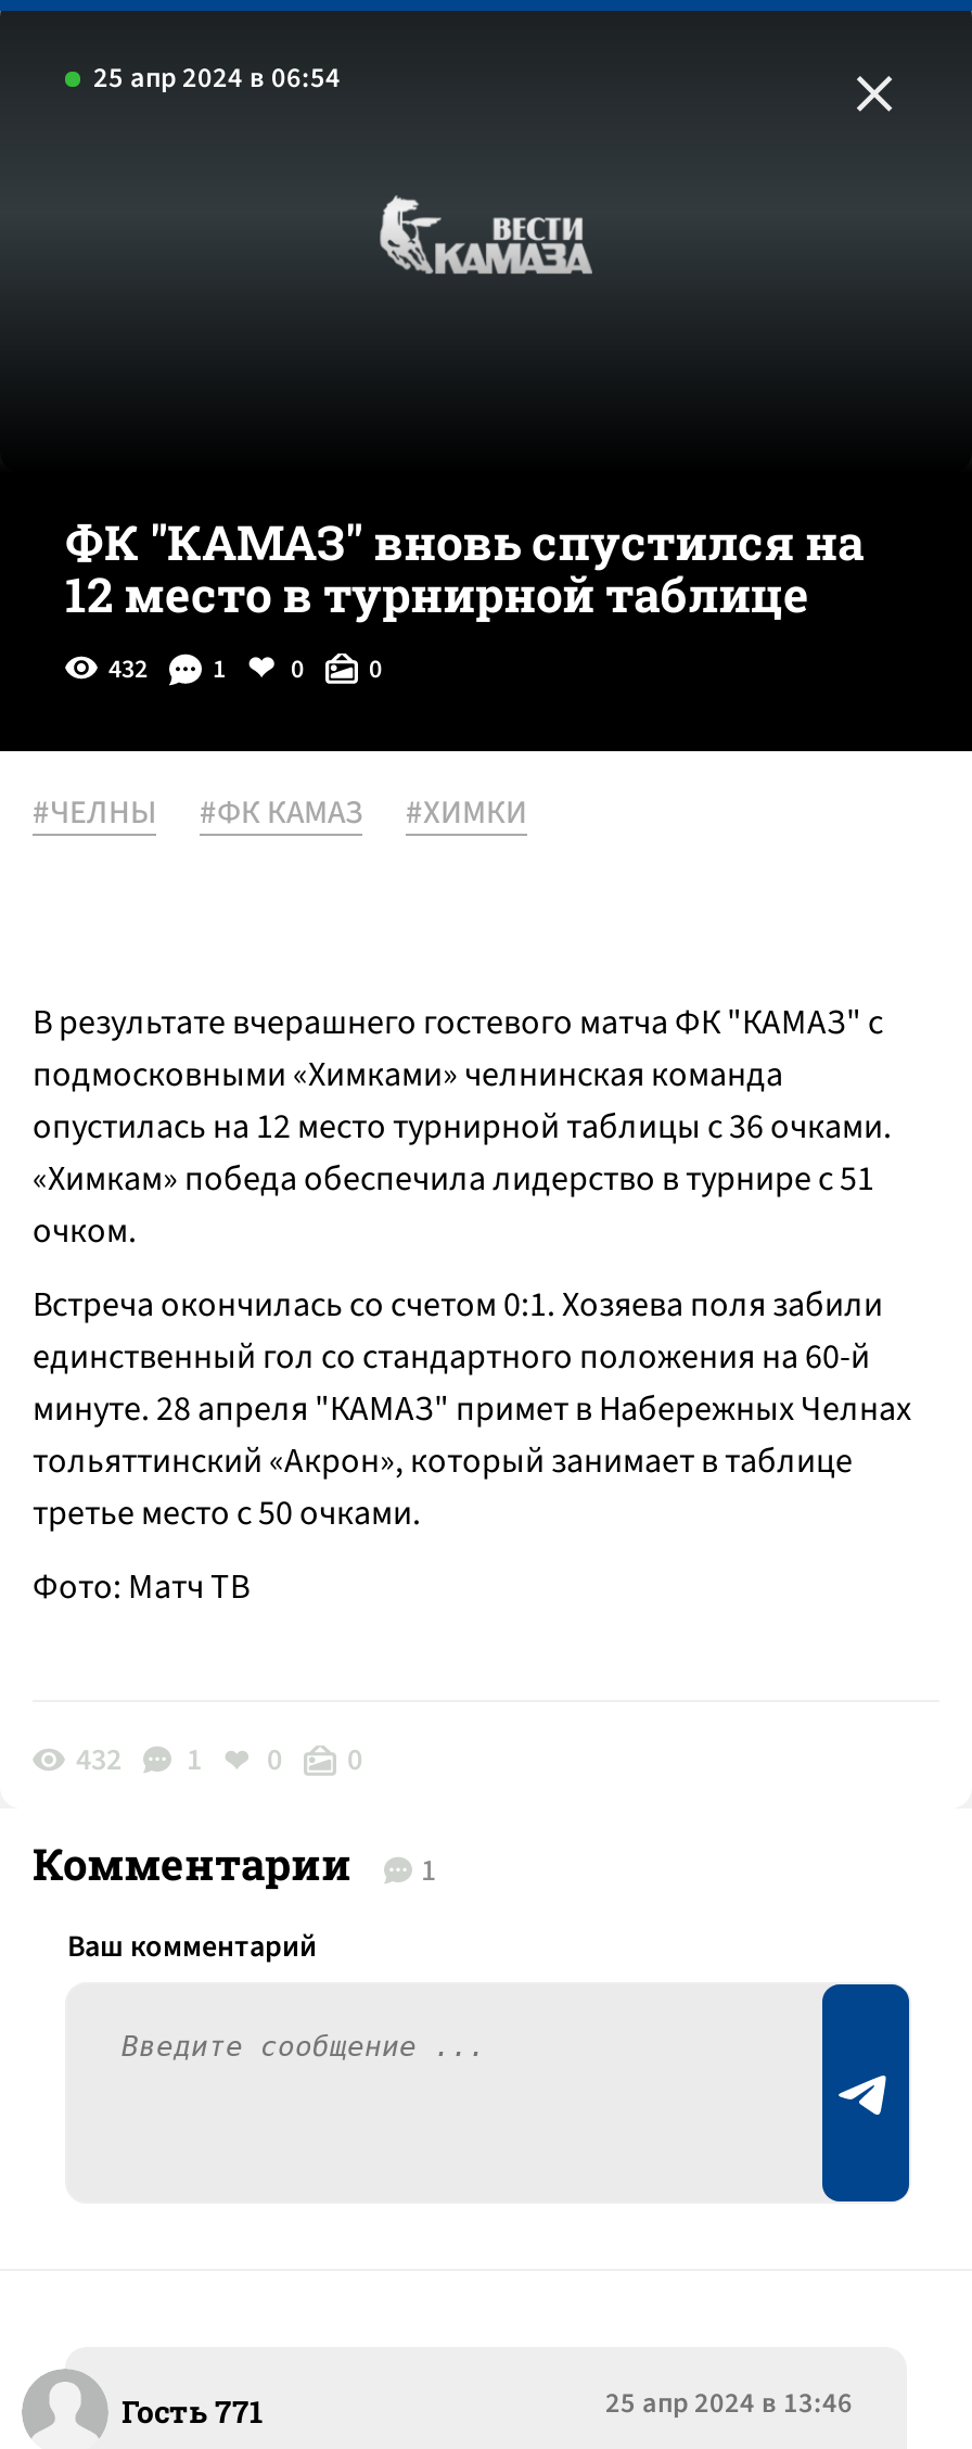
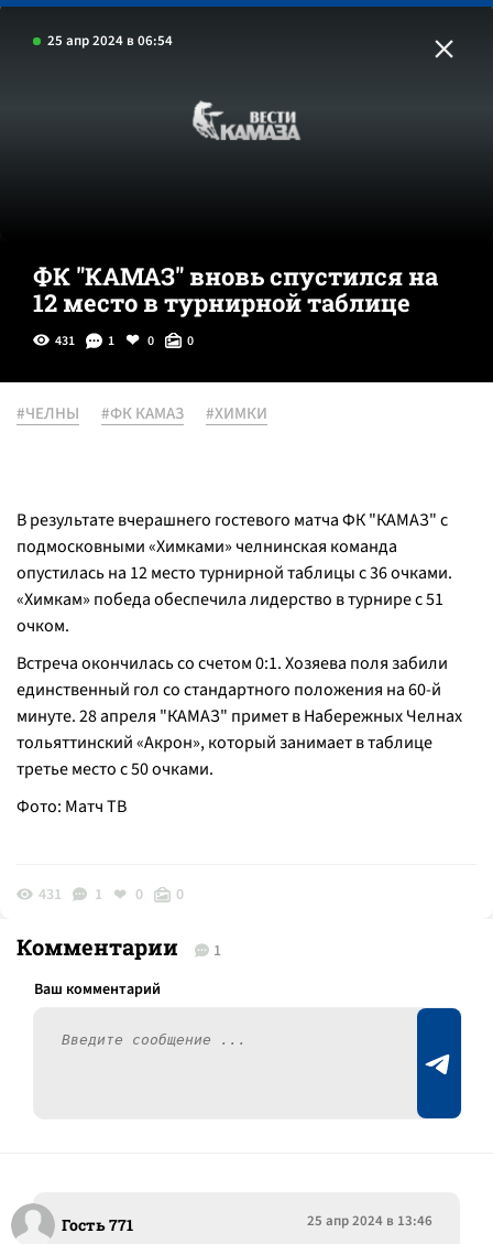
[108,651,382,688] 432 1 0 0 -> [55,332,194,350] 431 1 0 0
[76,1739,362,1782] 432 1 0 0 -> [39,884,184,906] 431 1 0 0

